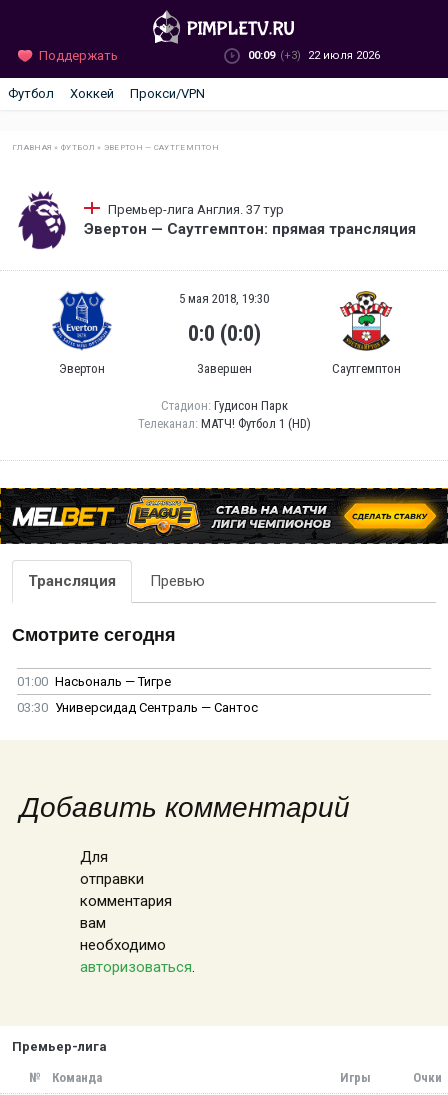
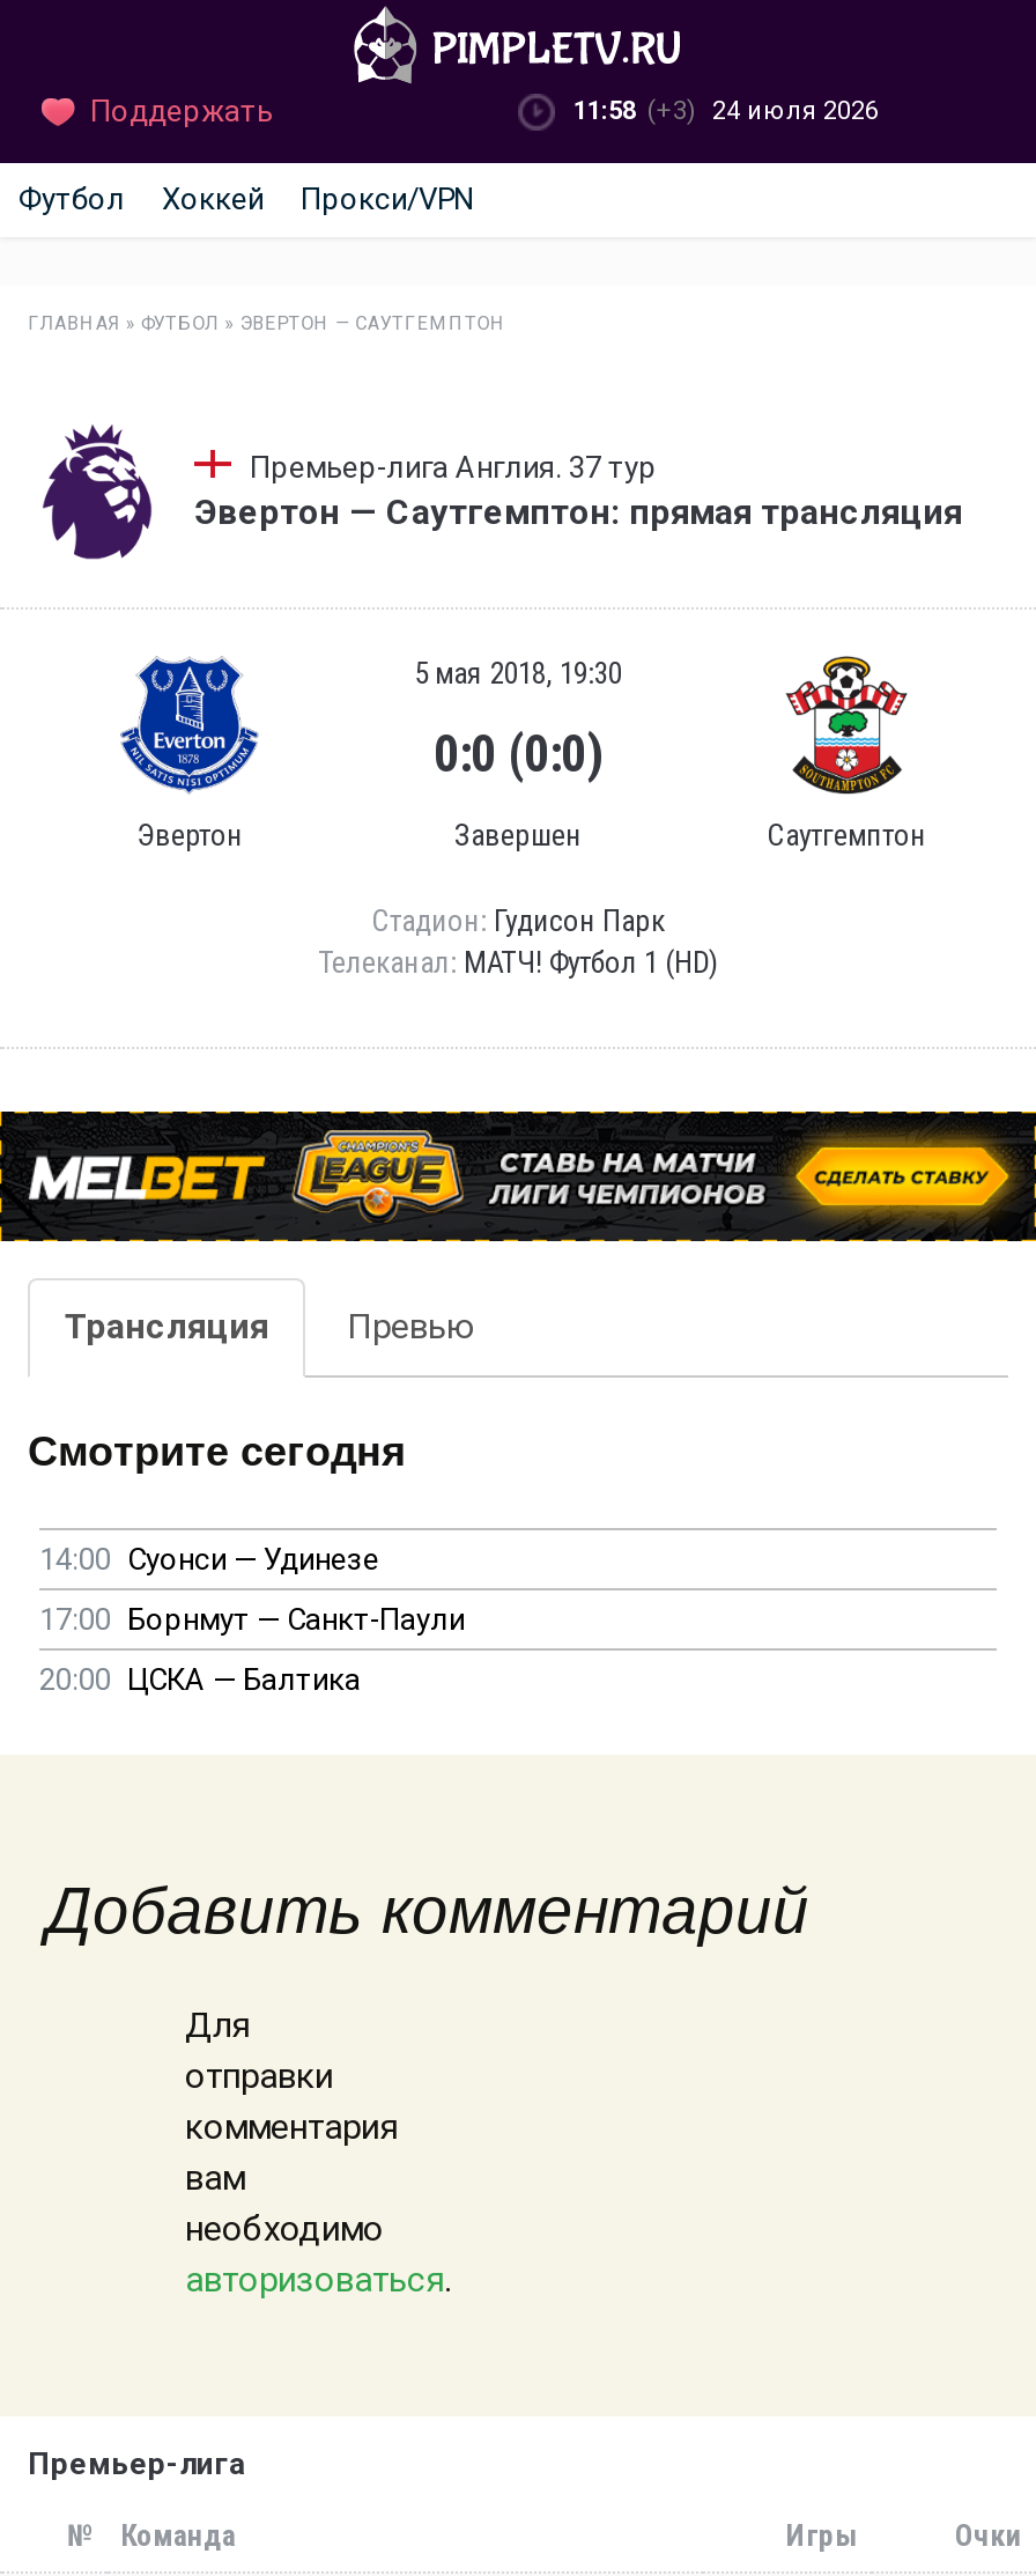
[248,49,380,62] 00:09 (+3) 22 июля 2026 -> [573,96,879,126] 11:58 (+3) 24 июля 2026
[17,674,258,715] 01:00 Насьональ — Тигре | 03:30 Универсидад Сентраль — Сантос -> [39,1542,465,1697] 14:00 Суонси — Удинезе | 17:00 Борнмут — Санкт-Паули | 20:00 ЦСКА — Балтика

